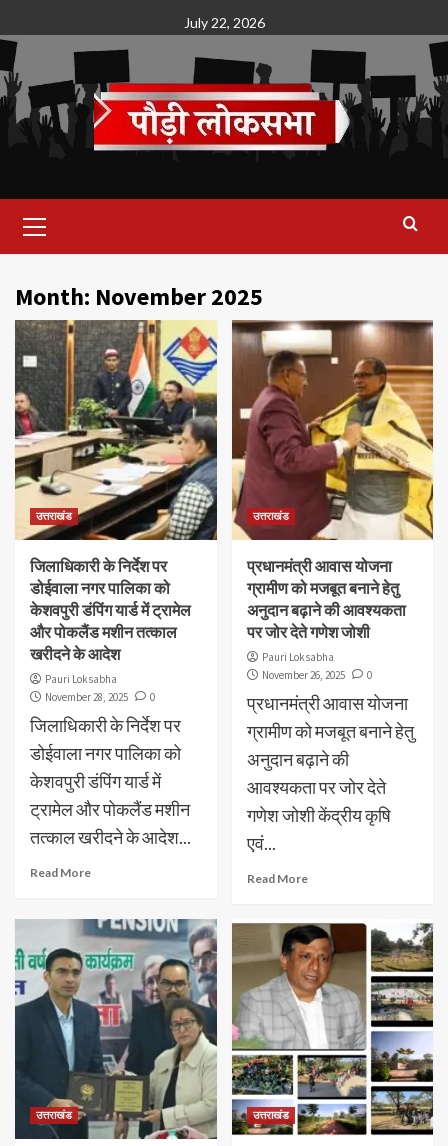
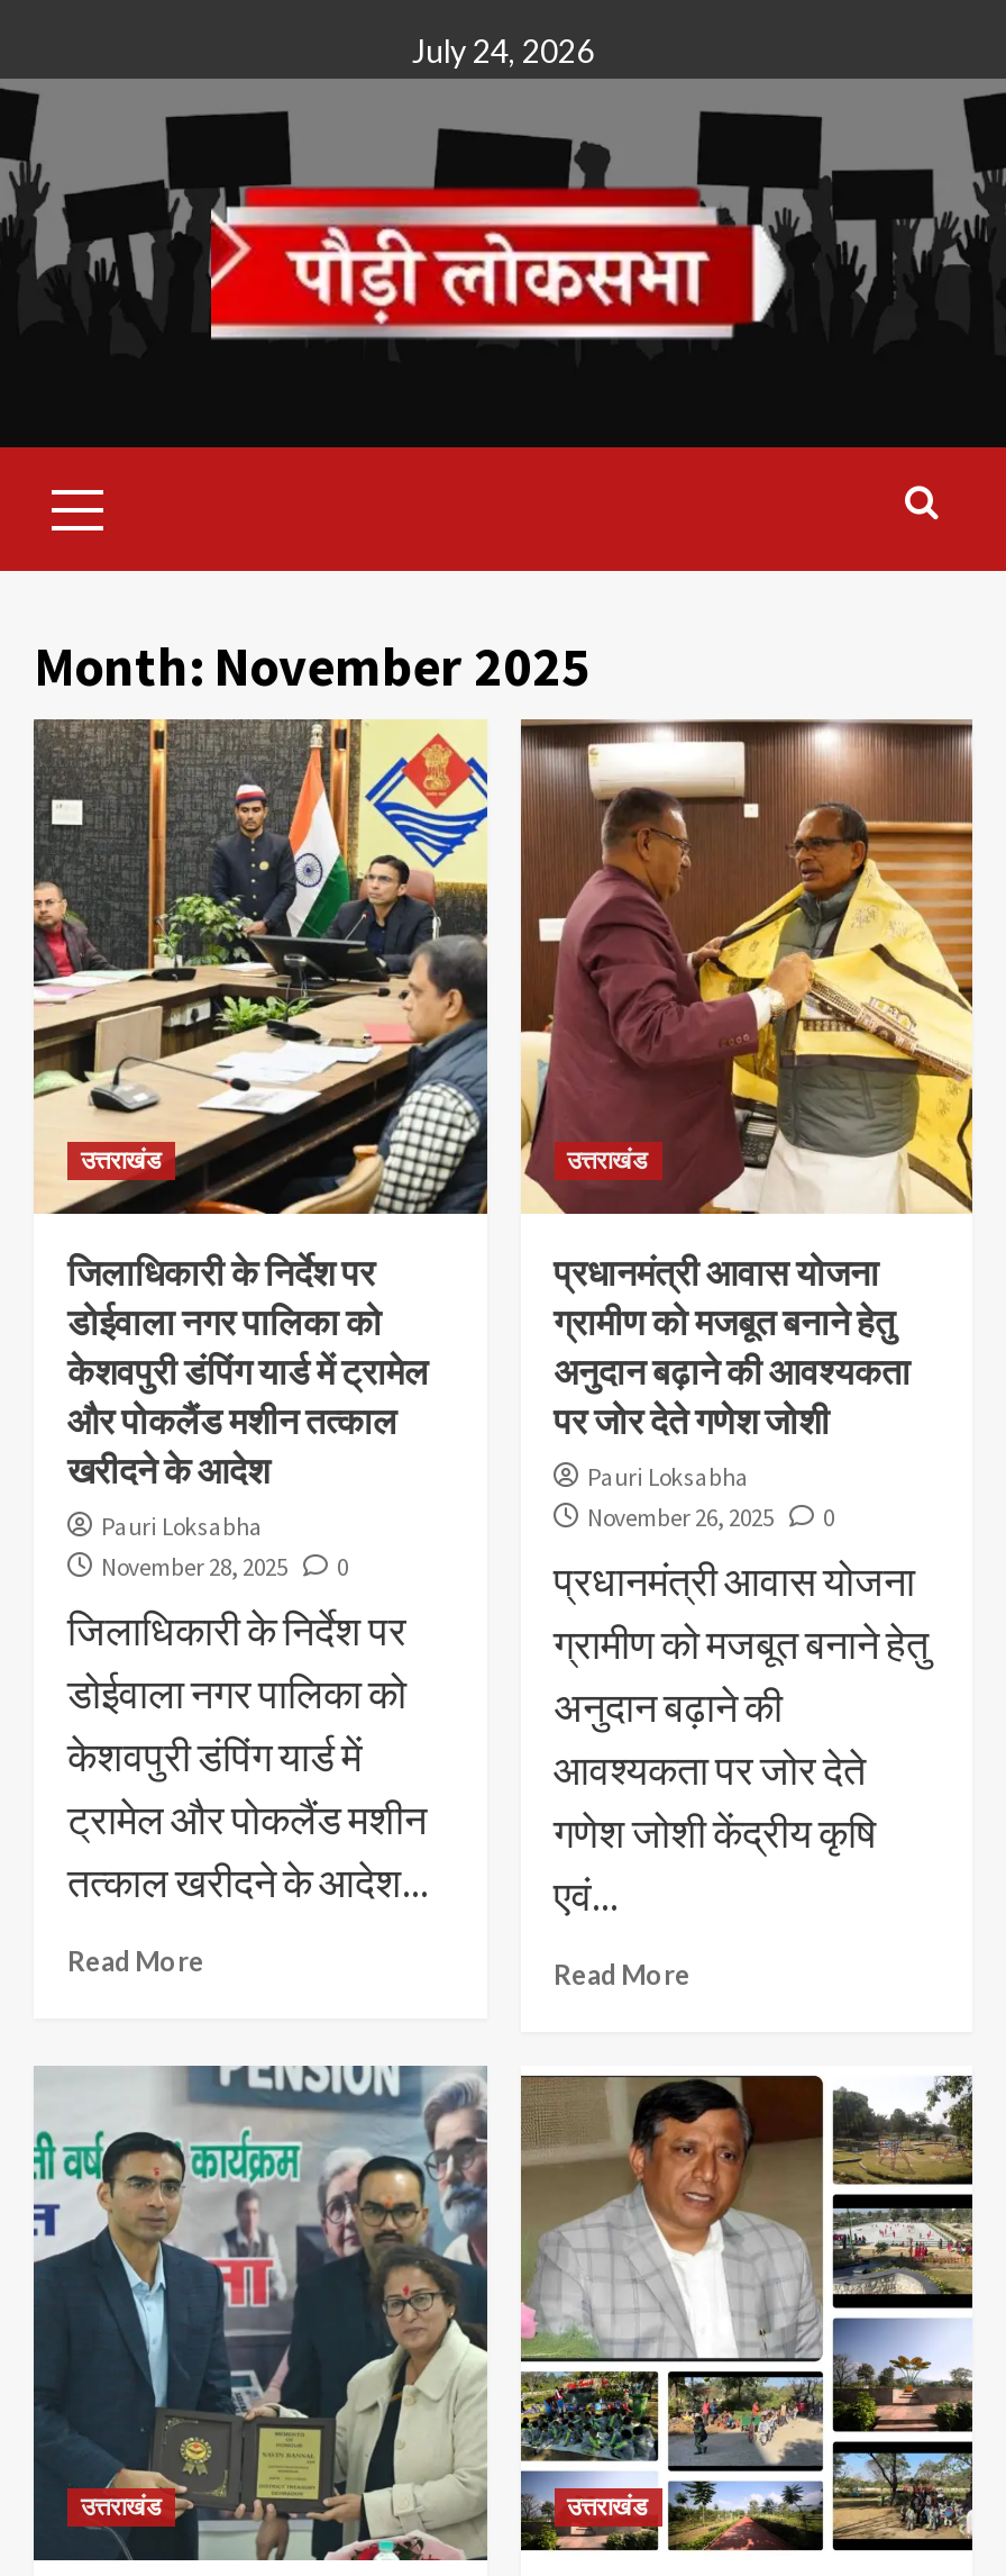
[183,14,264,31] July 22, 2026 -> [412,31,594,70] July 24, 2026

